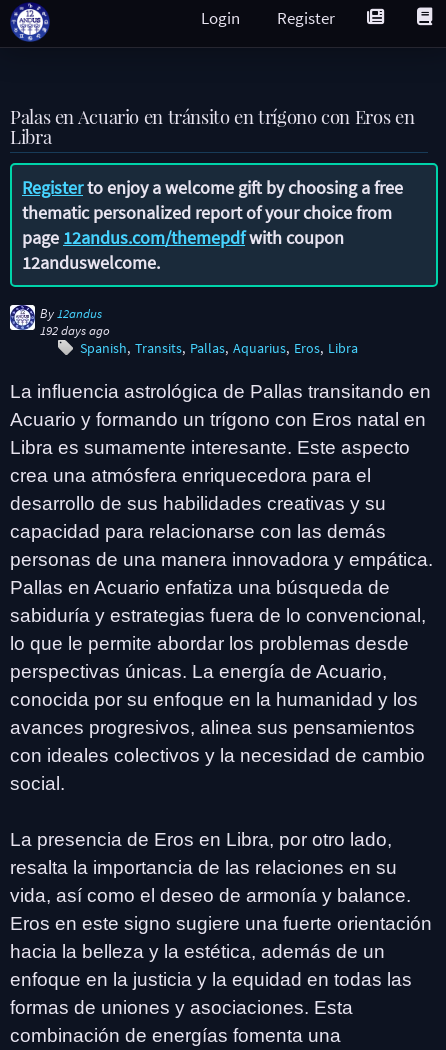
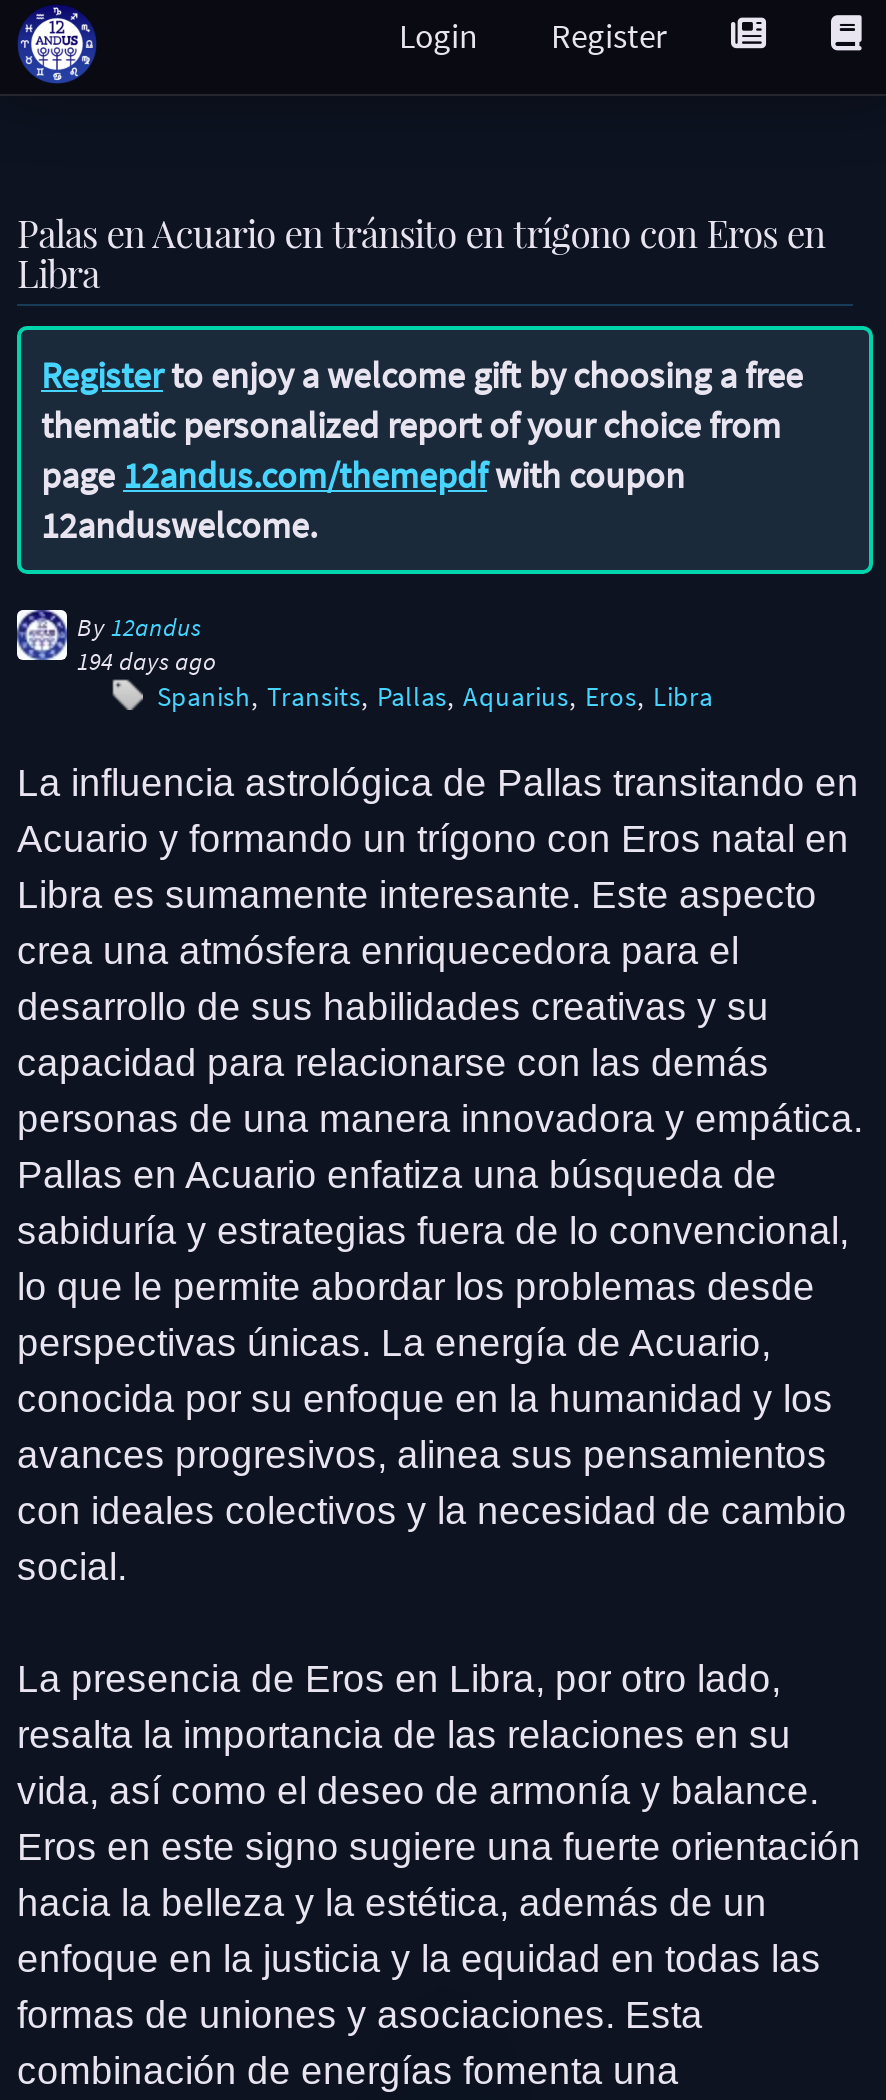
[40,323,110,338] 192 days ago -> [77,646,217,676] 194 days ago

